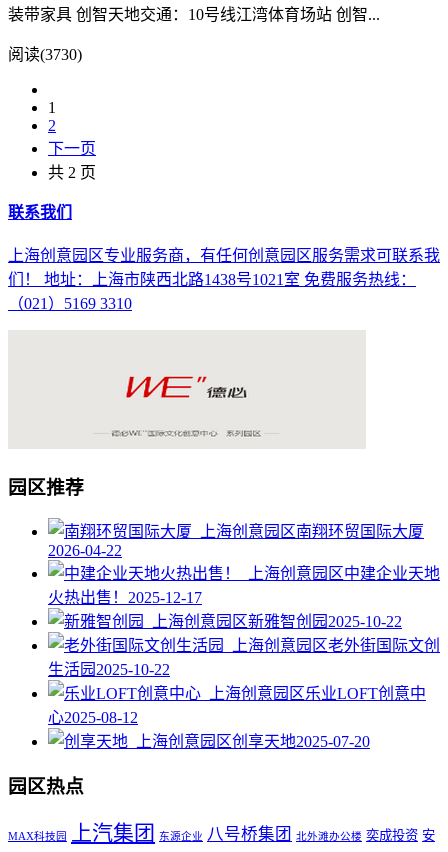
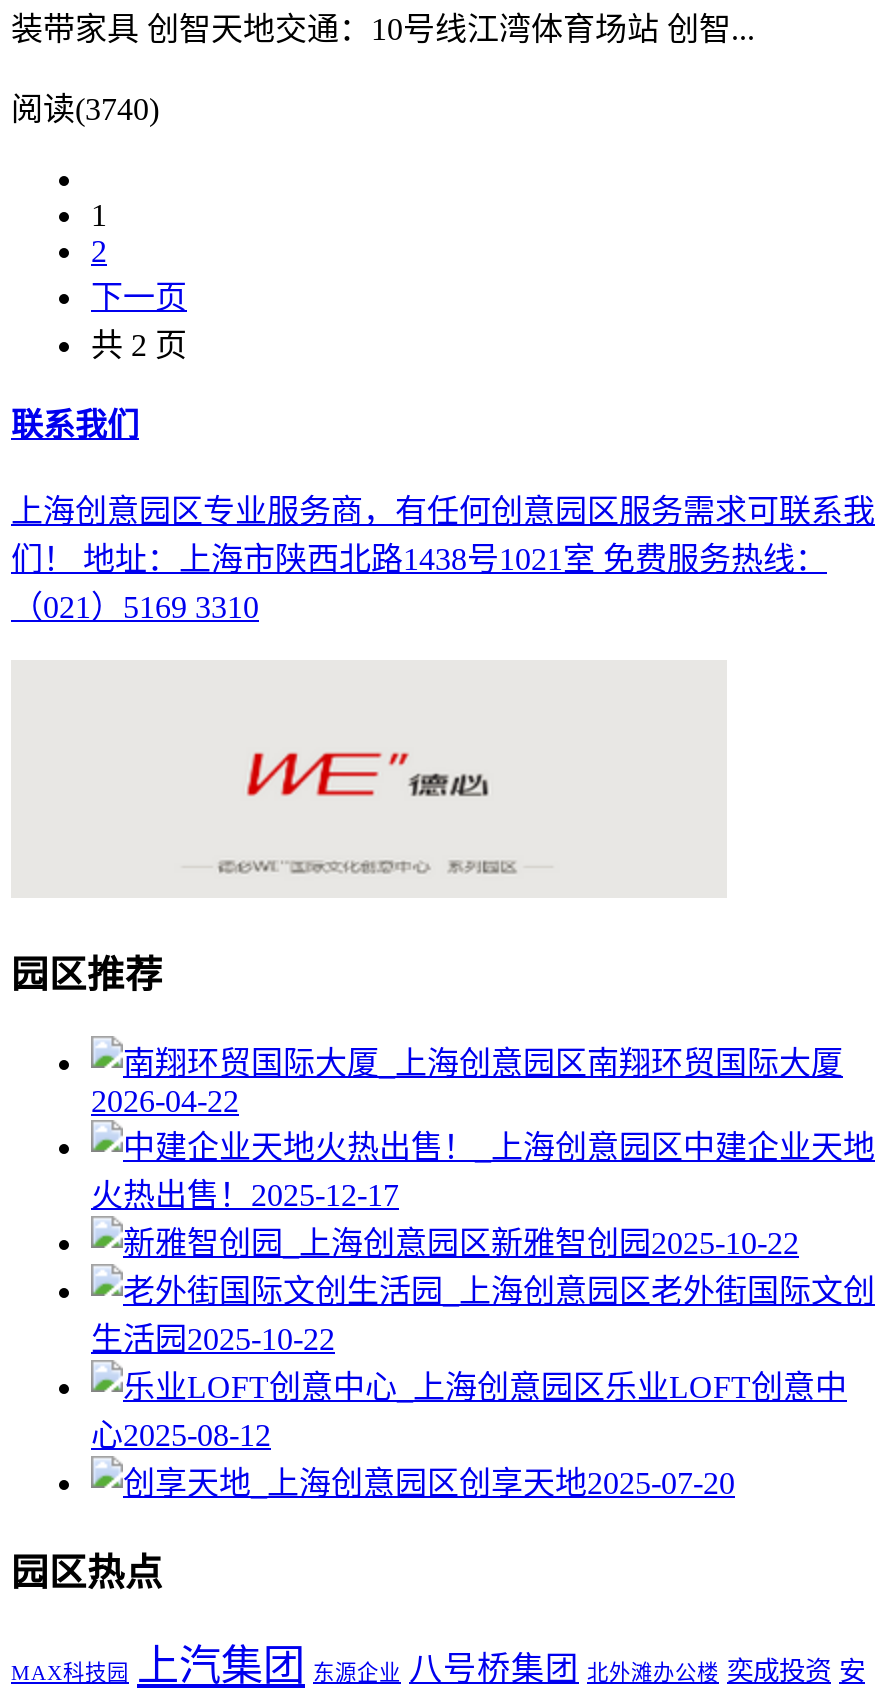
[8,46,82,63] 阅读(3730) -> [11,91,159,125] 阅读(3740)

